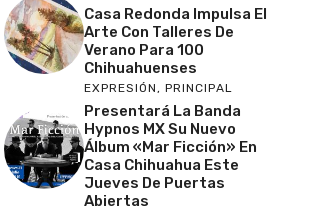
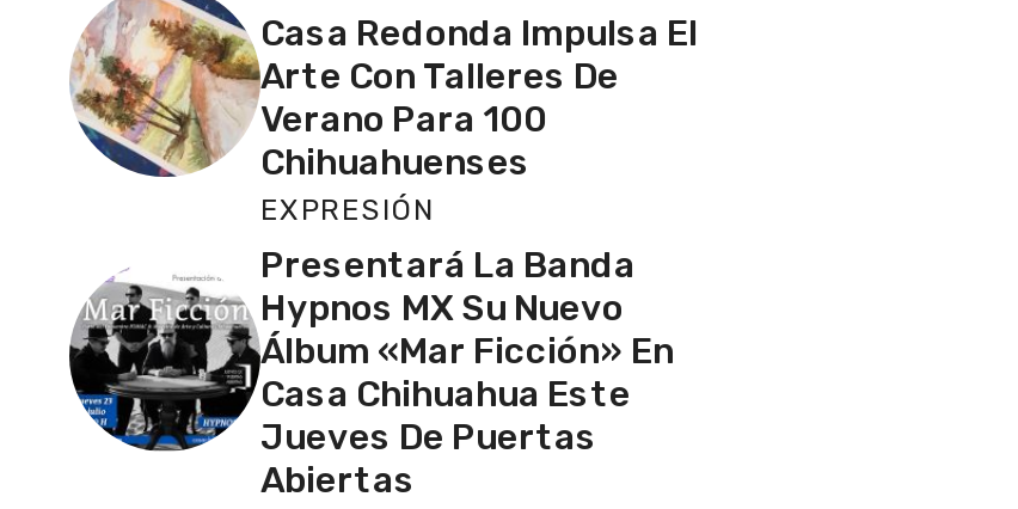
[84,81,233,95] EXPRESIÓN, PRINCIPAL -> [260,194,435,227] EXPRESIÓN

